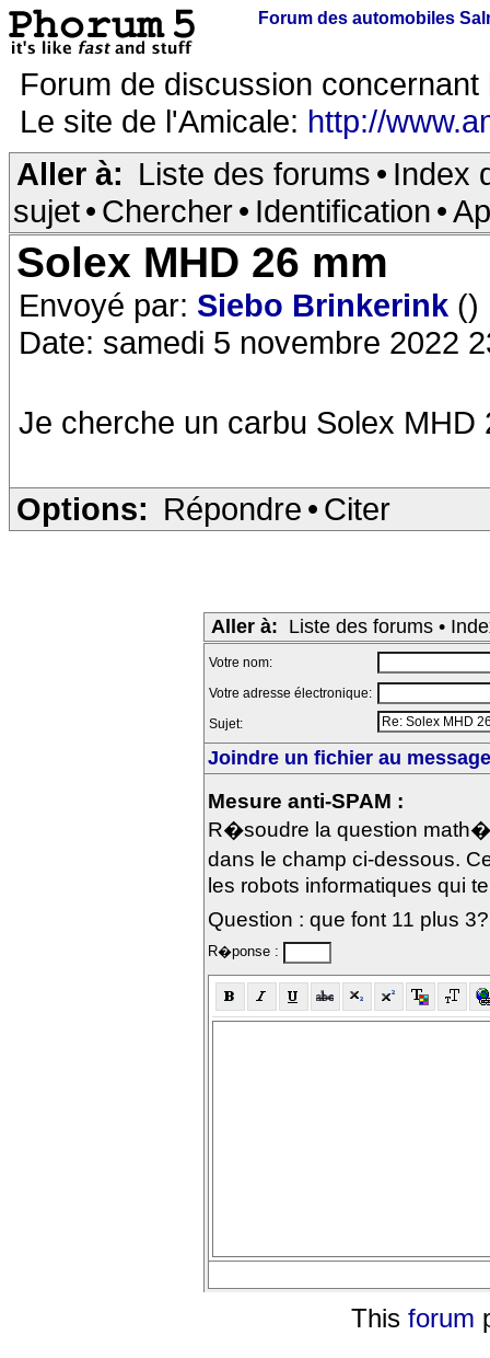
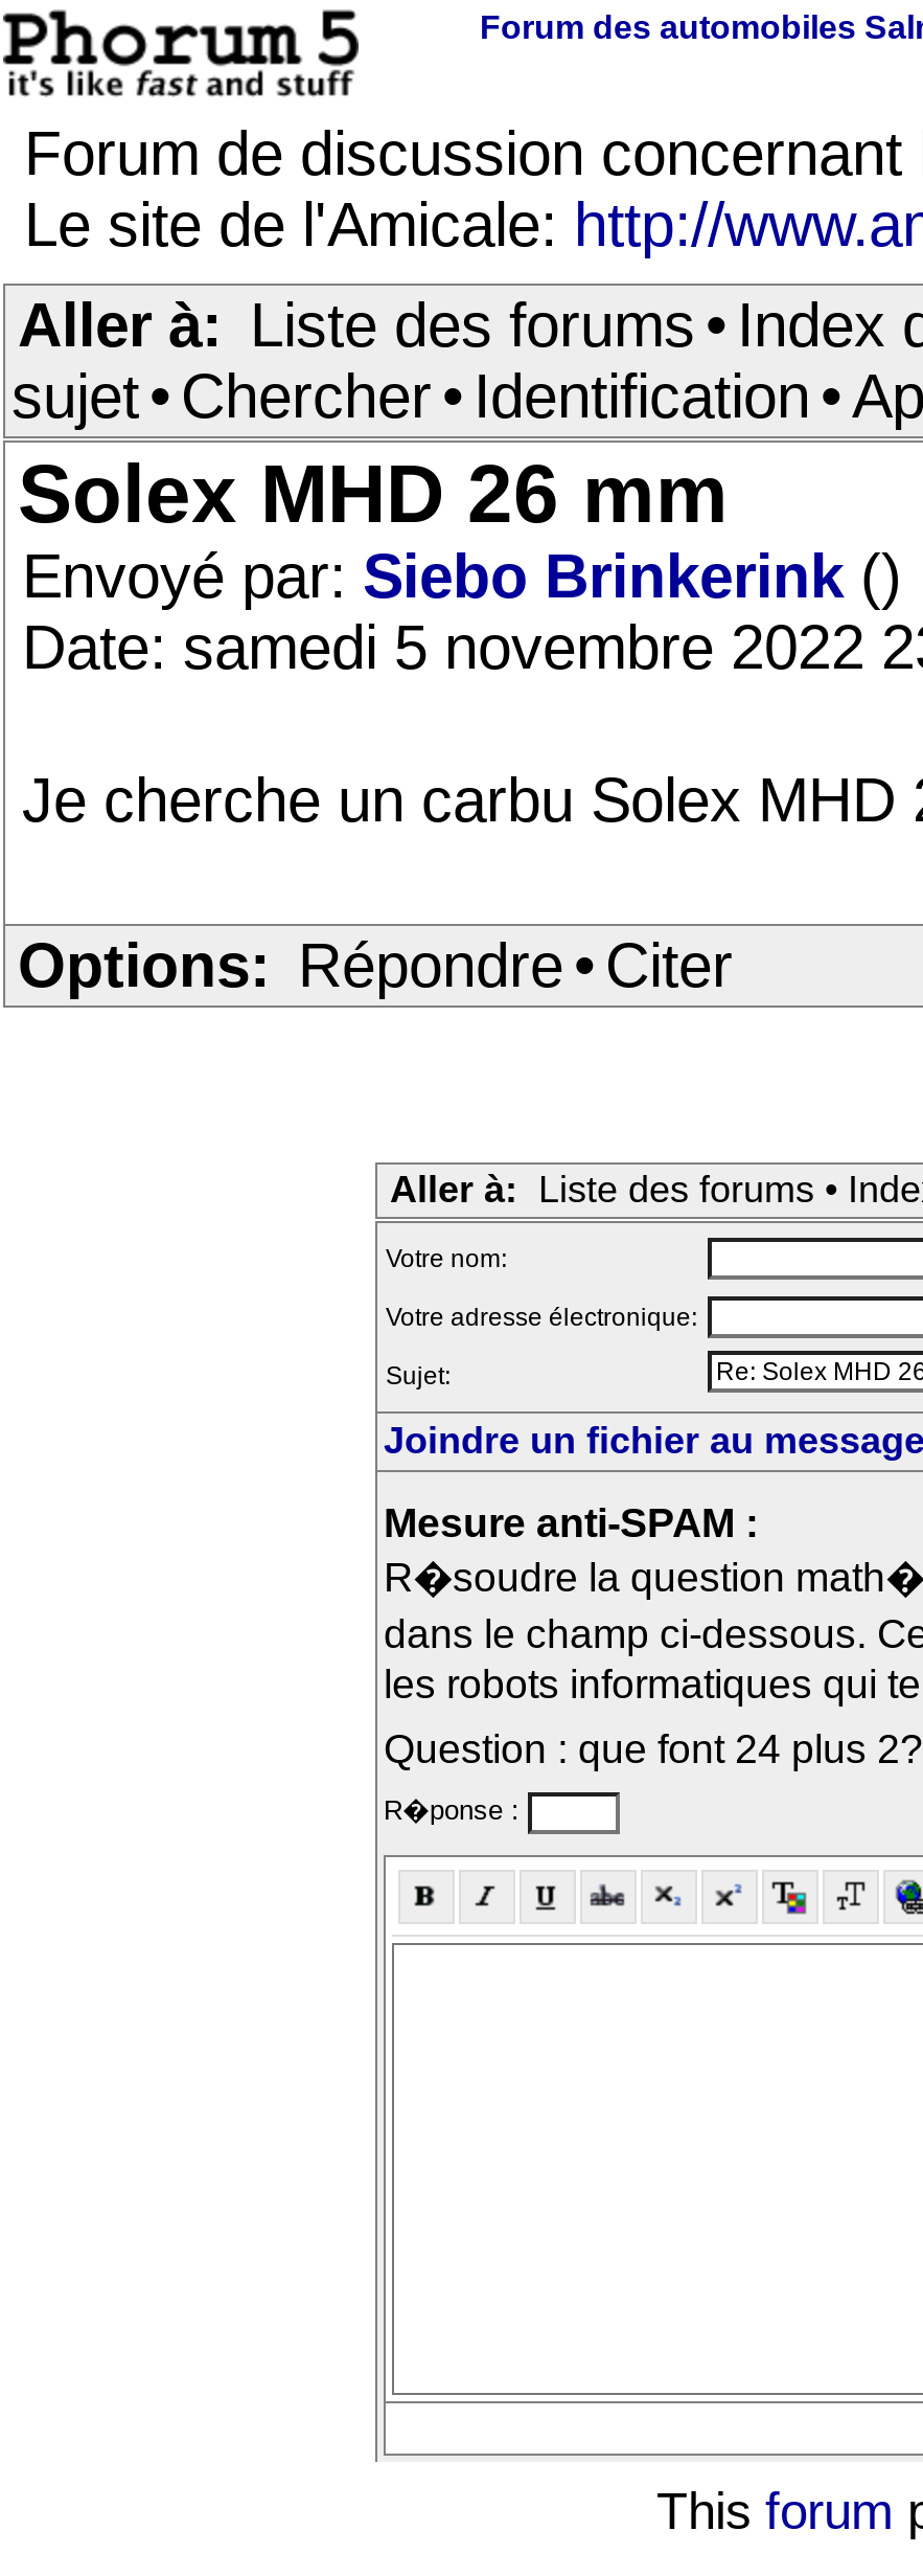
[208,907,489,931] Question : que font 11 plus 3? -> [384,1725,923,1771] Question : que font 24 plus 2?

